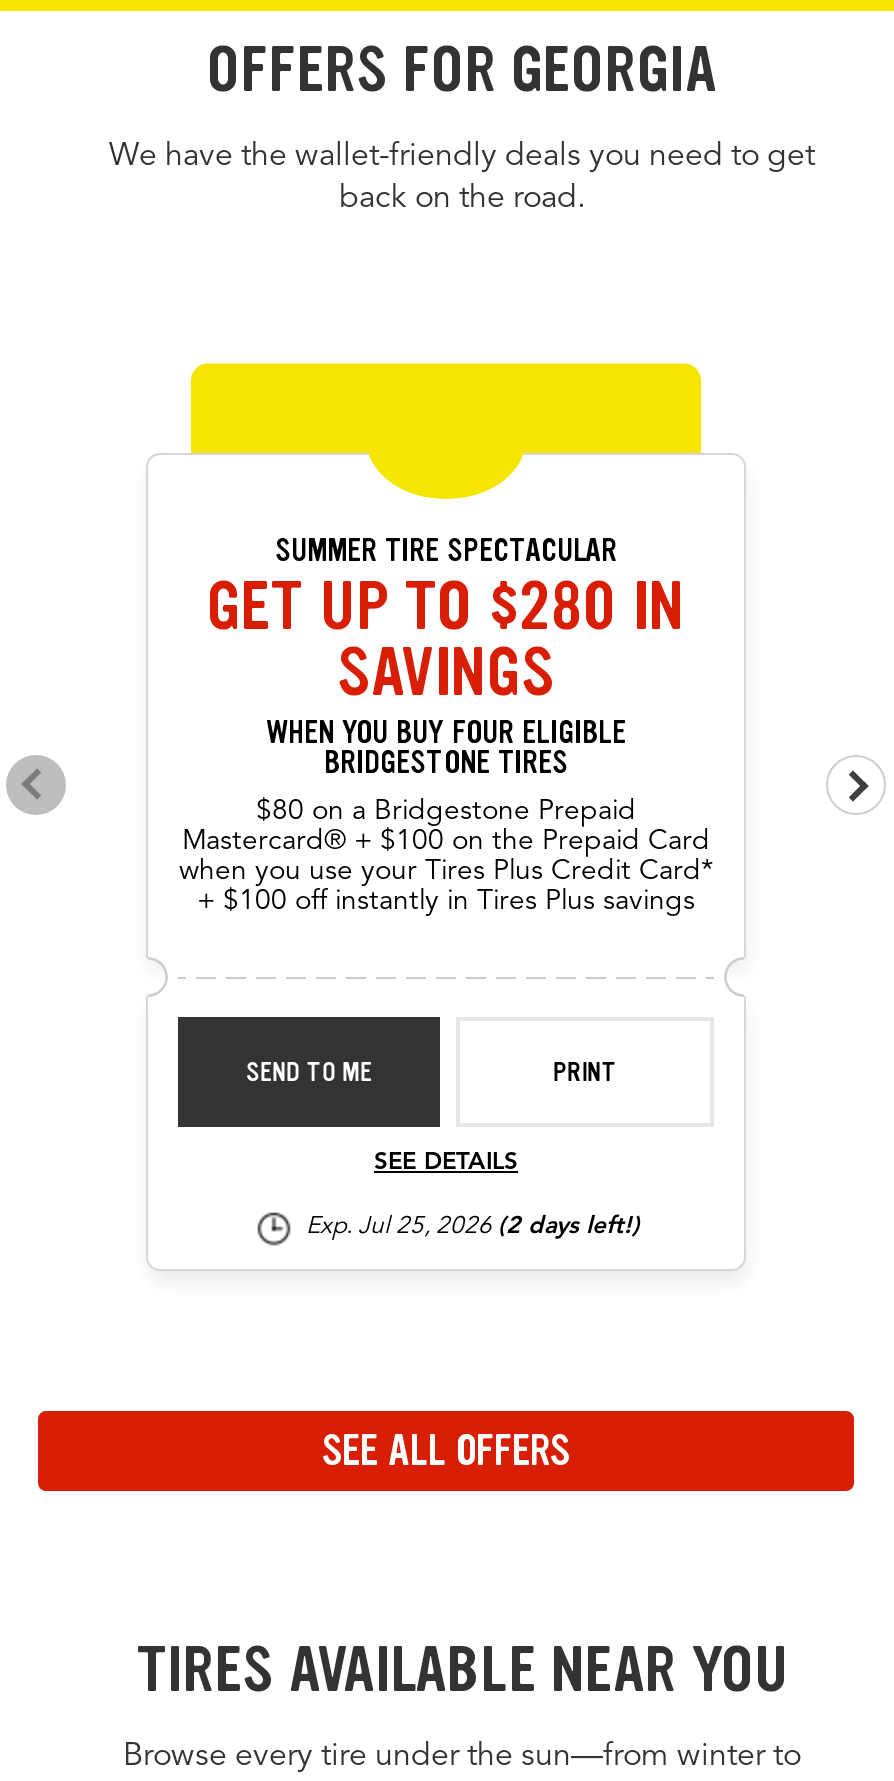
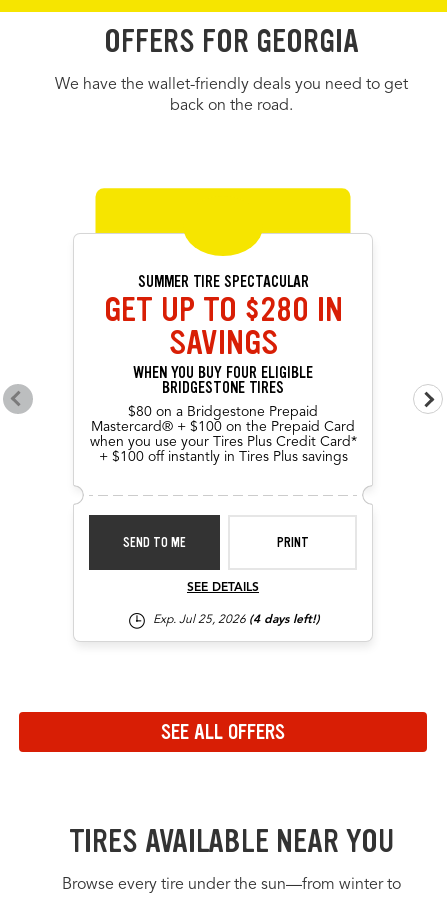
[306,1216,640,1240] Exp. Jul 25, 2026 (2 days left!) -> [153,614,320,626] Exp. Jul 25, 2026 (4 days left!)

